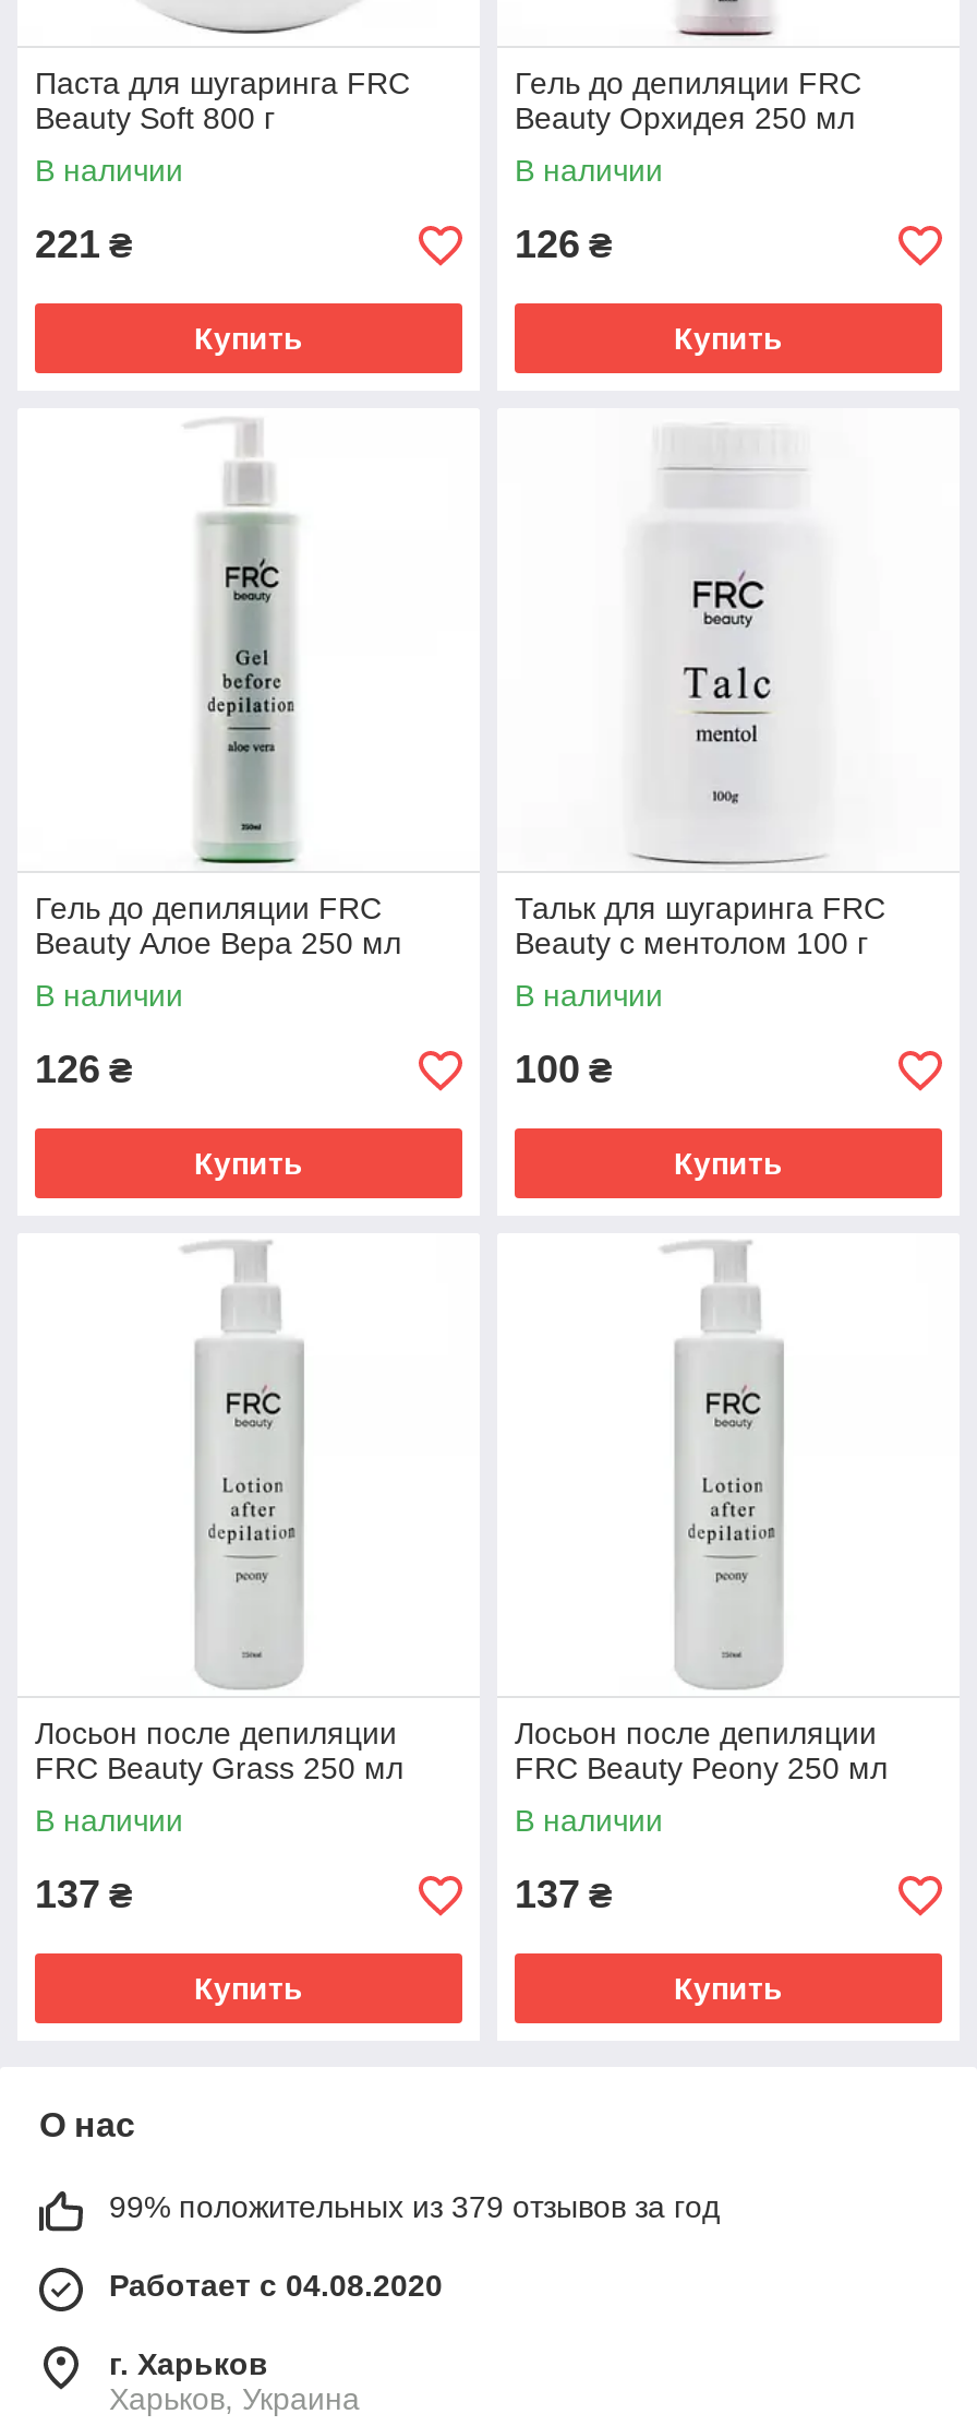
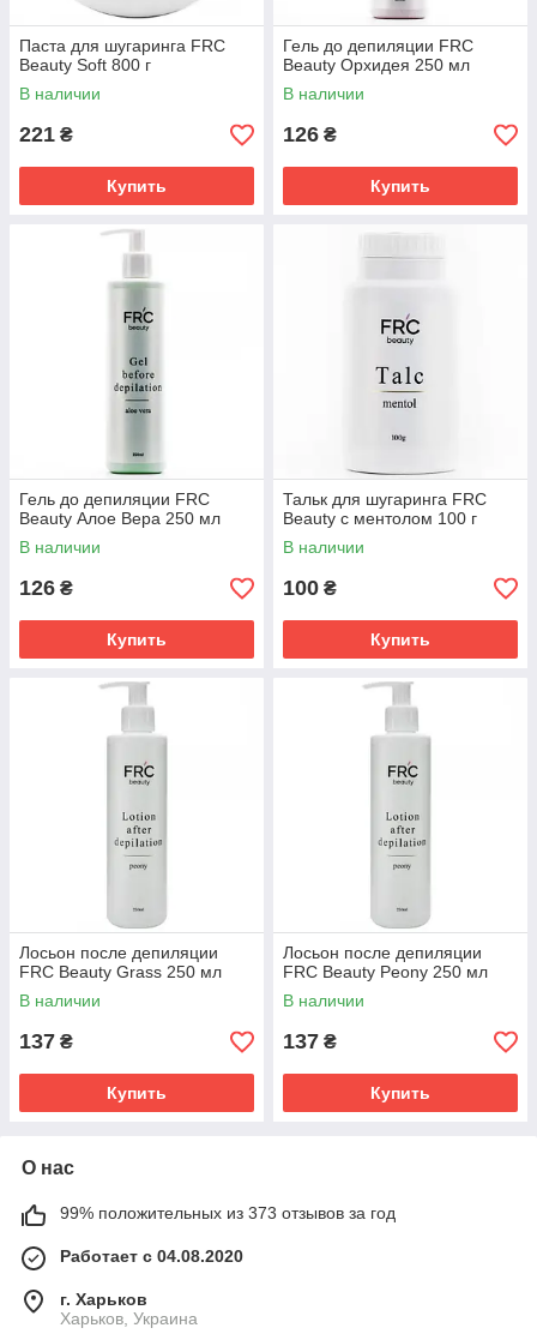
[109,2189,720,2224] 99% положительных из 379 отзывов за год -> [60,1203,396,1222] 99% положительных из 373 отзывов за год

